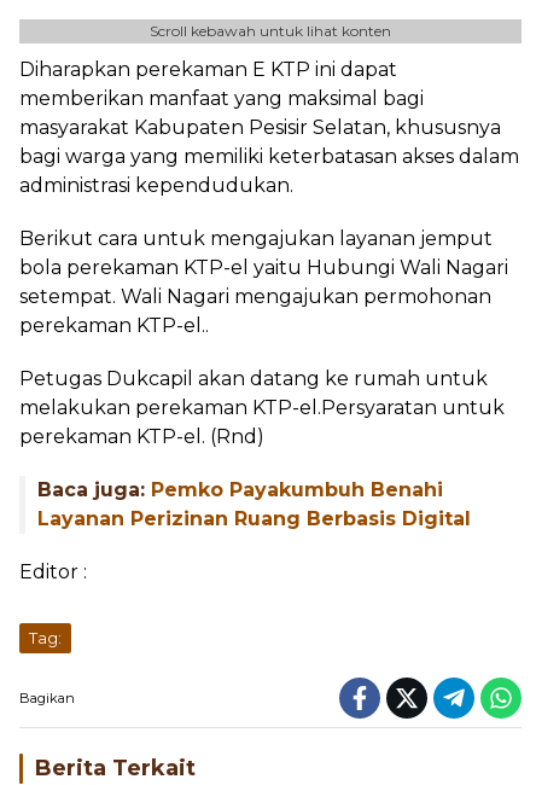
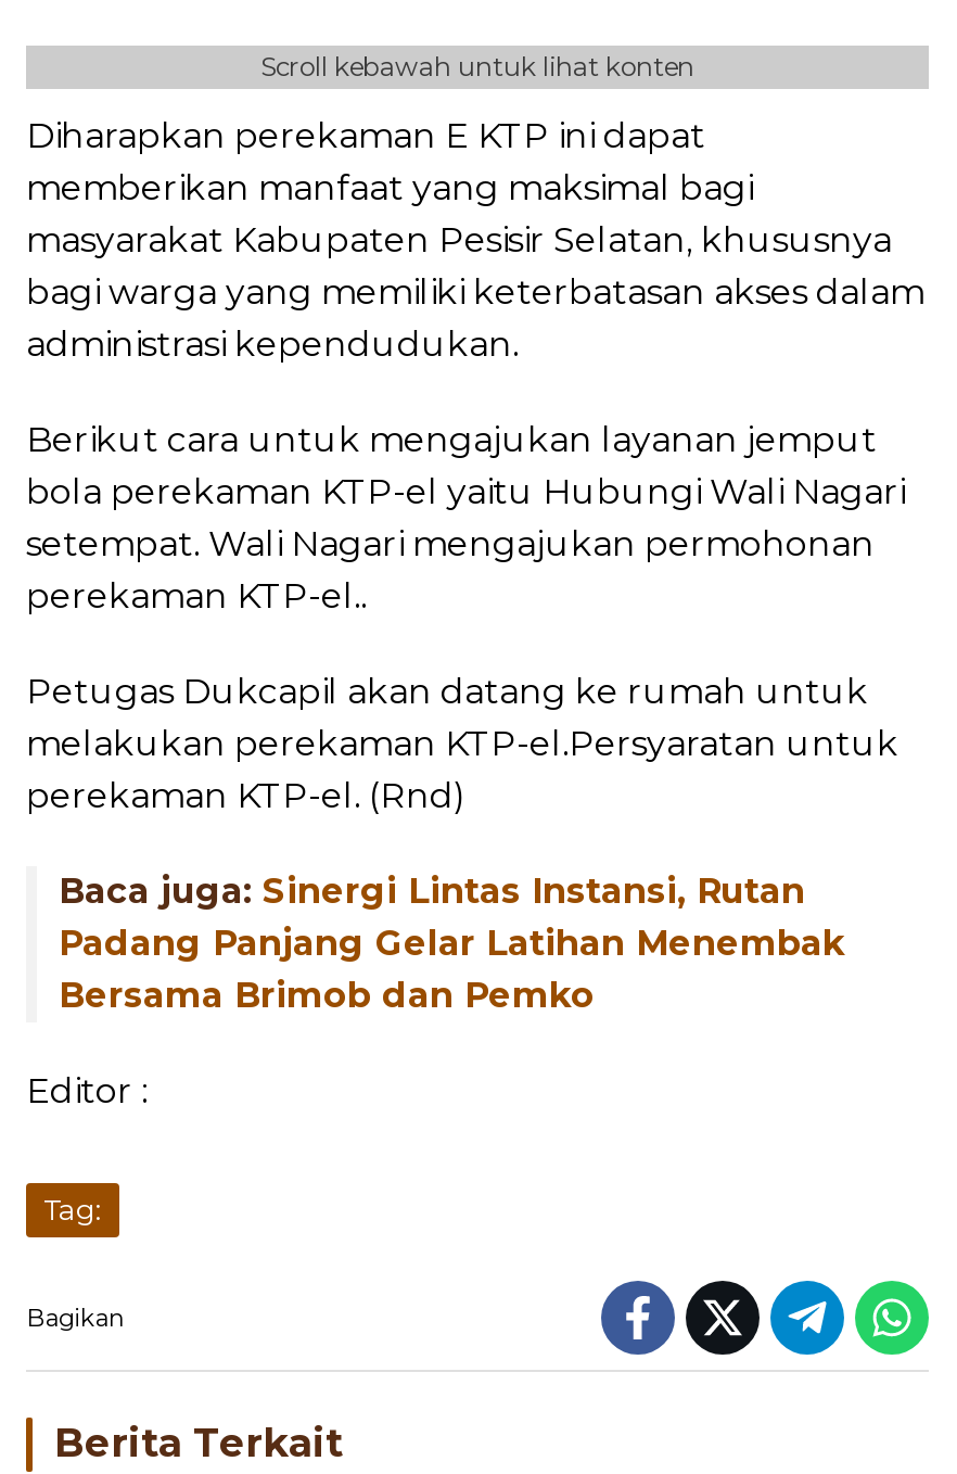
[37,478,471,530] Baca juga: Pemko Payakumbuh Benahi | Layanan Perizinan Ruang Berbasis Digital -> [59,870,844,1015] Baca juga: Sinergi Lintas Instansi, Rutan | Padang Panjang Gelar Latihan Menembak | Bersama Brimob dan Pemko

